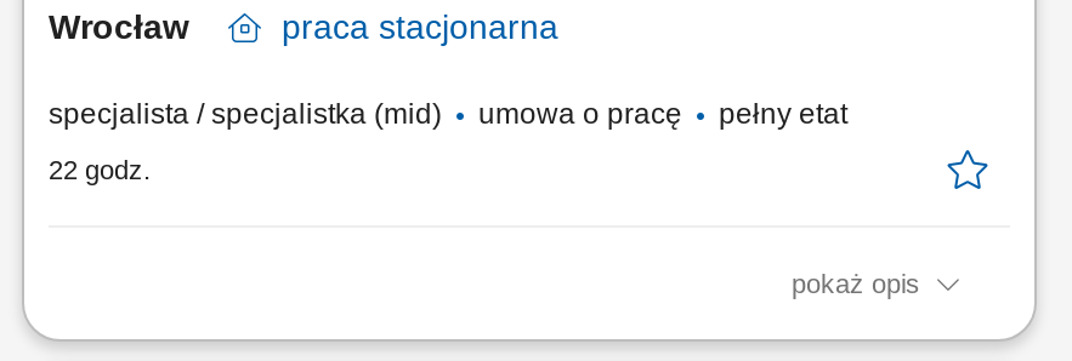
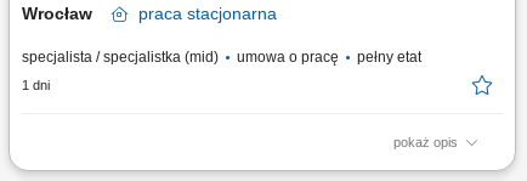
[49,155,151,184] 22 godz. -> [22,78,50,92] 1 dni

